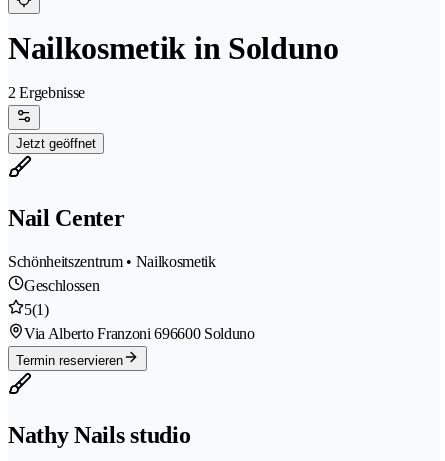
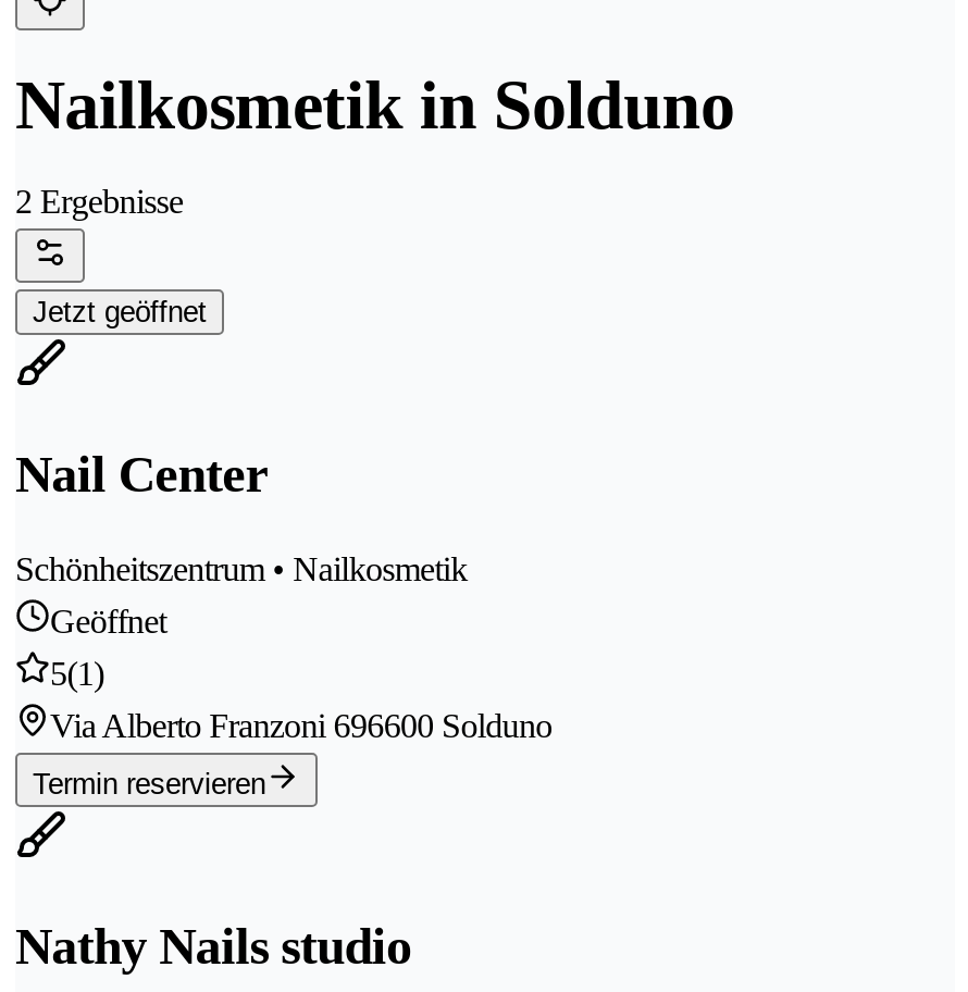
[24,277,99,294] Geschlossen -> [50,603,166,640] Geöffnet

